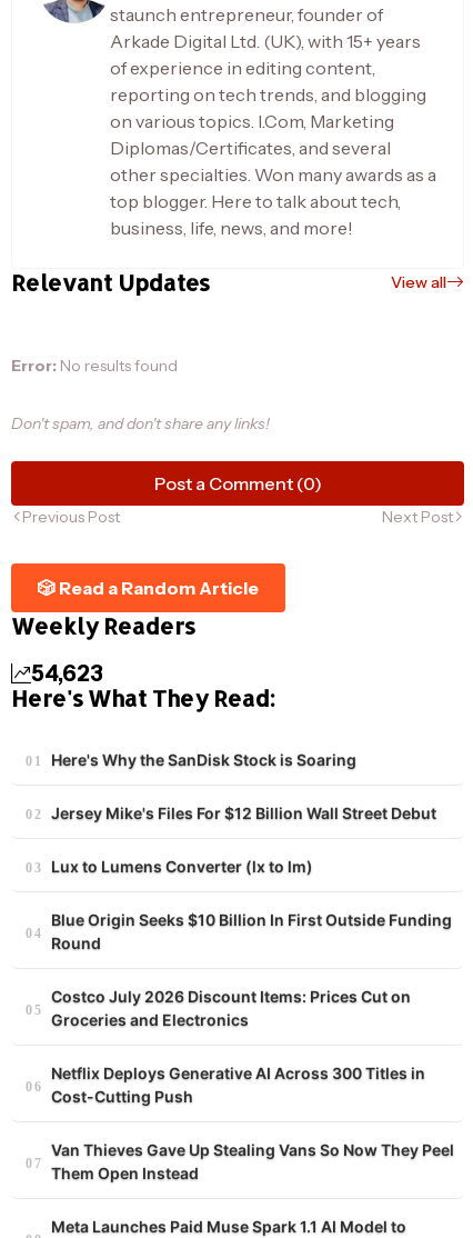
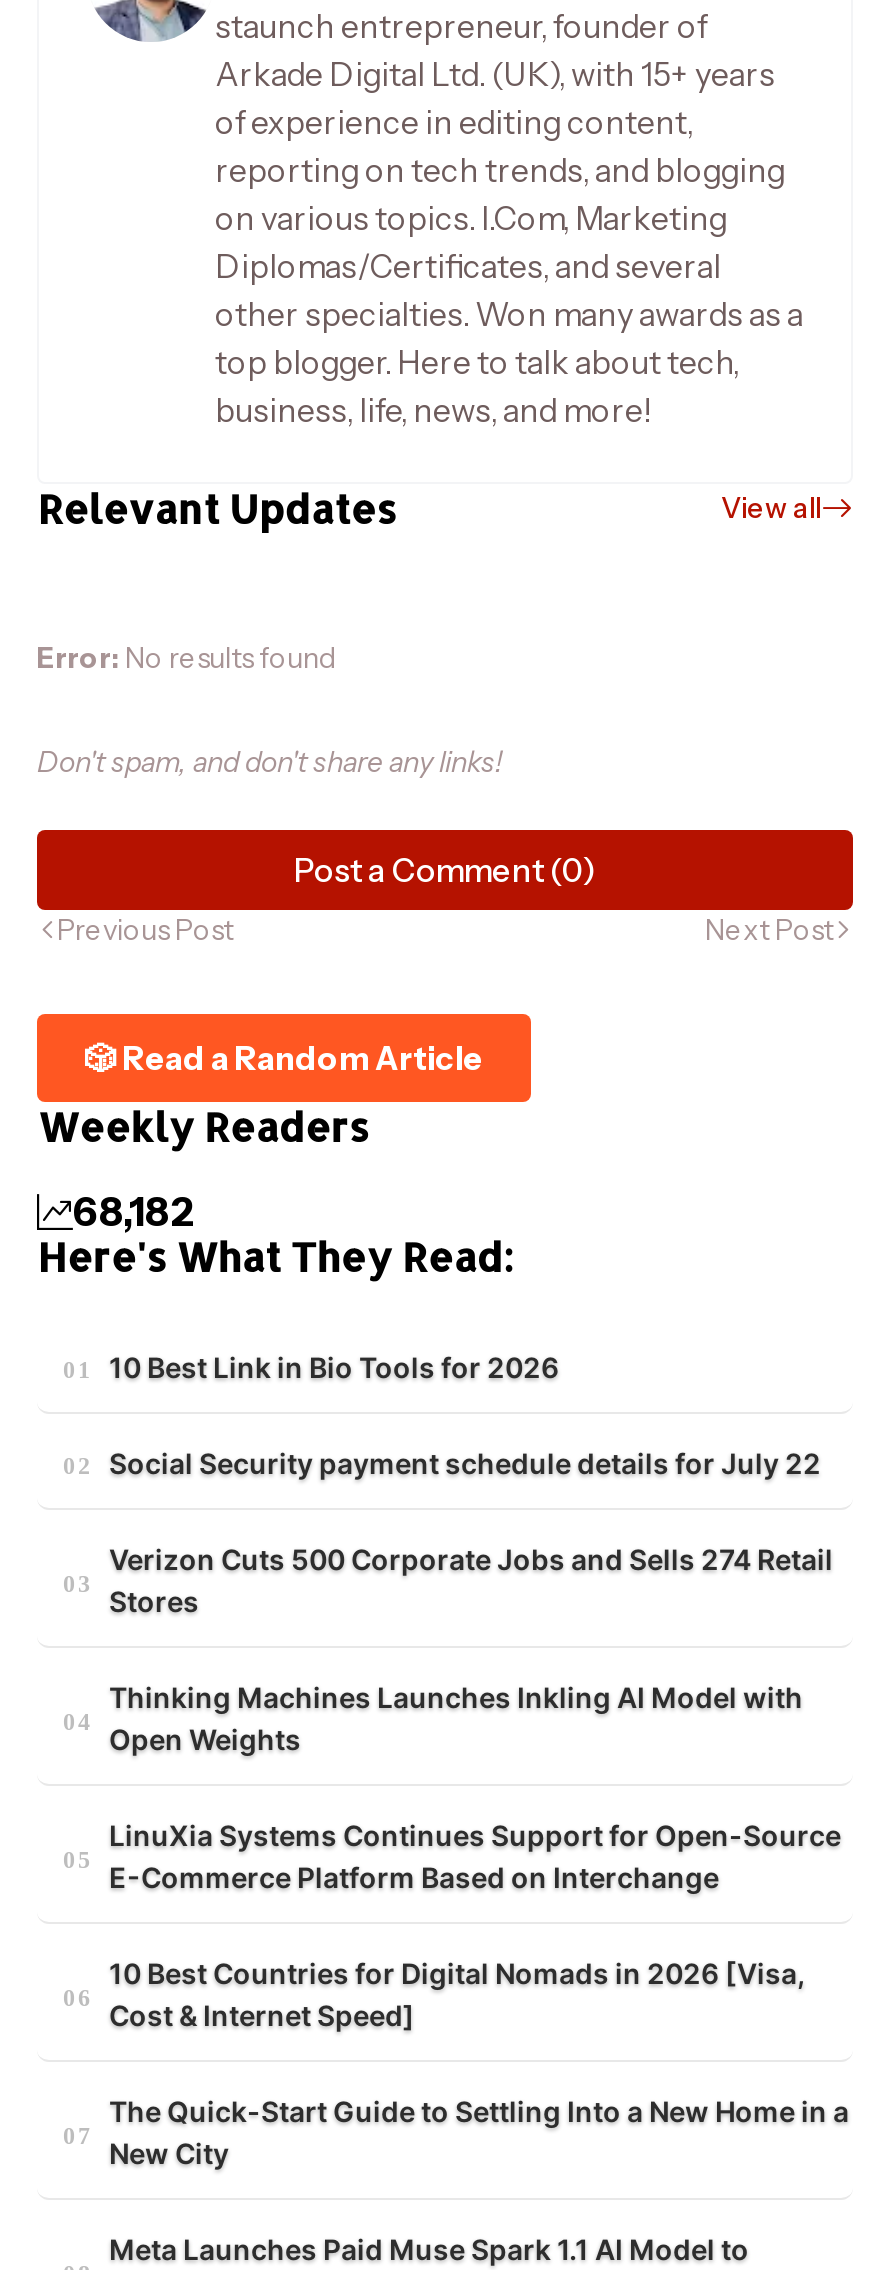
[31,660,103,686] 54,623 -> [73,1187,195,1235] 68,182
[51,750,356,768] Here's Why the SanDisk Stock is Soaring -> [109,1349,559,1383] 10 Best Link in Bio Tools for 2026
[51,803,436,822] Jersey Mike's Files For $12 Billion Wall Street Debut -> [109,1445,821,1479] Social Security payment schedule details for July 22
[51,856,313,875] Lux to Lumens Converter (lx to lm) -> [109,1541,833,1617] Verizon Cuts 500 Corporate Jobs and Sells 274 Retail | Stores
[51,910,452,952] Blue Origin Seeks $10 Billion In First Outside Funding | Round -> [109,1679,803,1755] Thinking Machines Launches Inkling AI Model with | Open Weights
[51,986,411,1029] Costco July 2026 Discount Items: Prices Cut on | Groceries and Electronics -> [109,1817,841,1893] LinuXia Systems Continues Support for Open-Source | E-Commerce Platform Based on Interchange
[51,1063,425,1105] Netflix Deploys Generative AI Across 300 Titles in | Cost-Cutting Push -> [109,1955,805,2031] 10 Best Countries for Digital Nomads in 2026 [Visa, | Cost & Internet Speed]
[51,1140,454,1182] Van Thieves Gave Up Stealing Vans So Now They Peel | Them Open Instead -> [109,2093,849,2169] The Quick-Start Guide to Settling Into a New Home in a | New City

